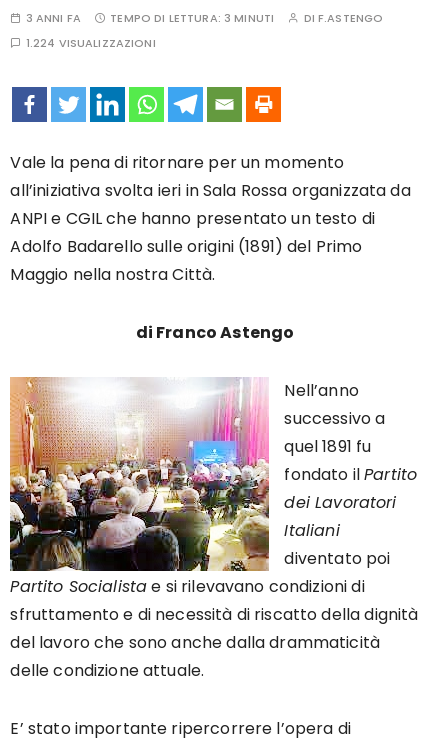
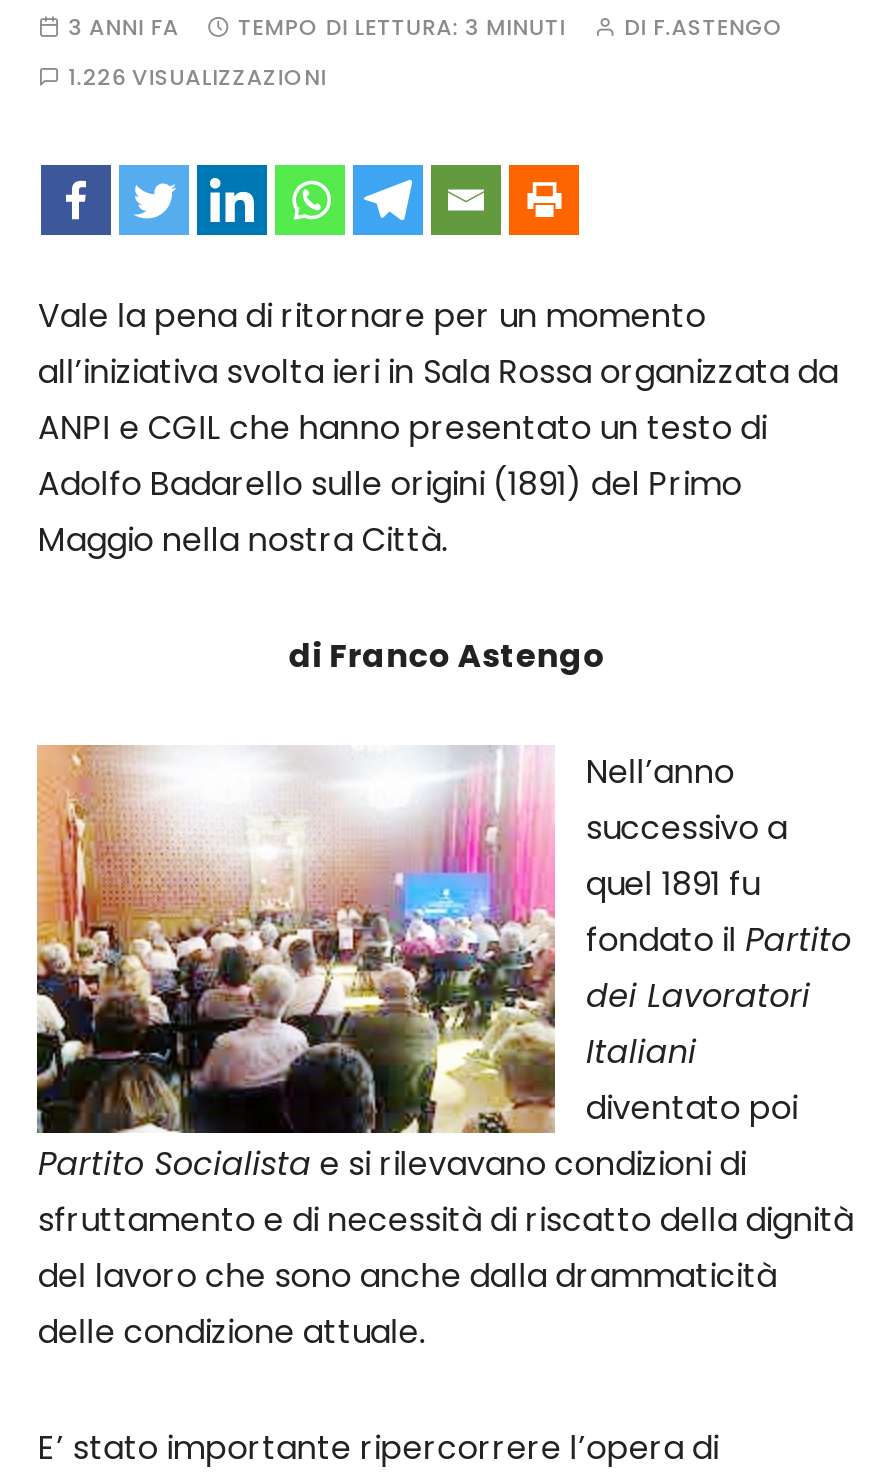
[26,35,156,51] 1.224 VISUALIZZAZIONI -> [68,61,327,93] 1.226 VISUALIZZAZIONI

